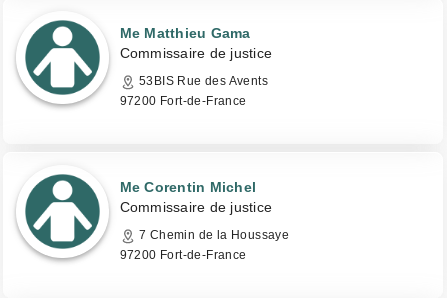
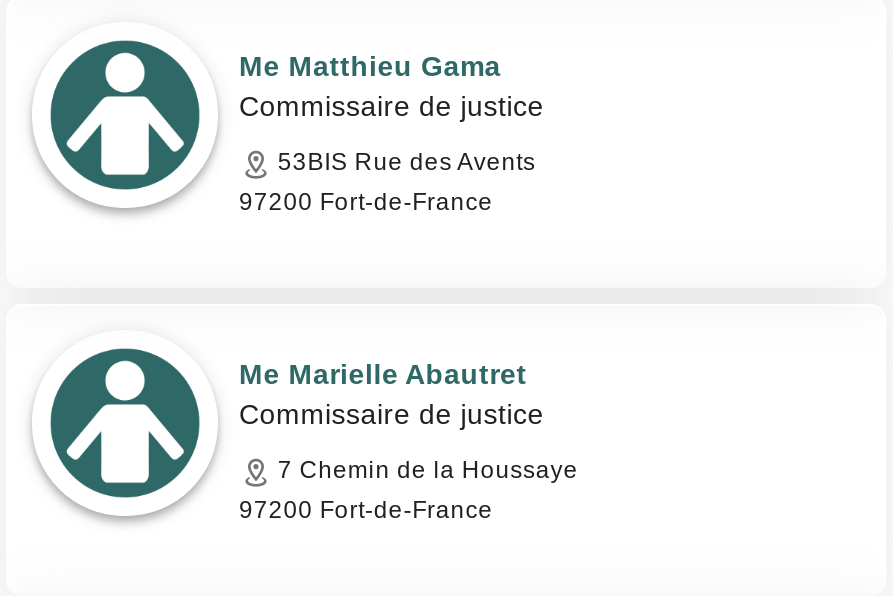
[119,179,256,195] Me Corentin Michel -> [239,358,527,390] Me Marielle Abautret

